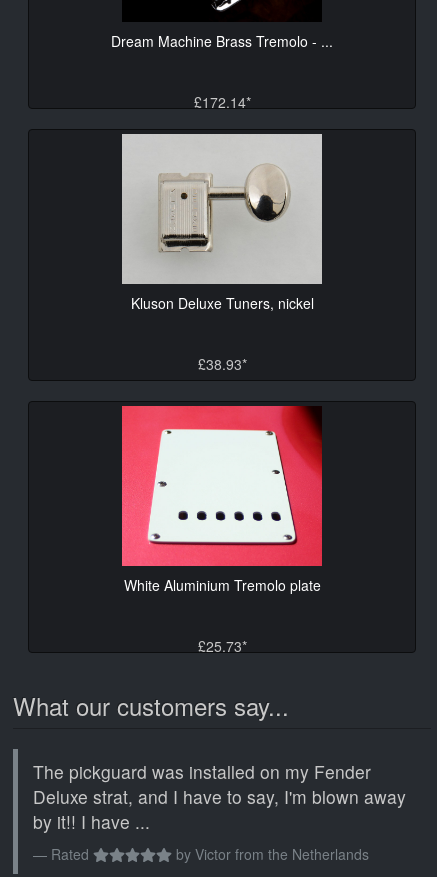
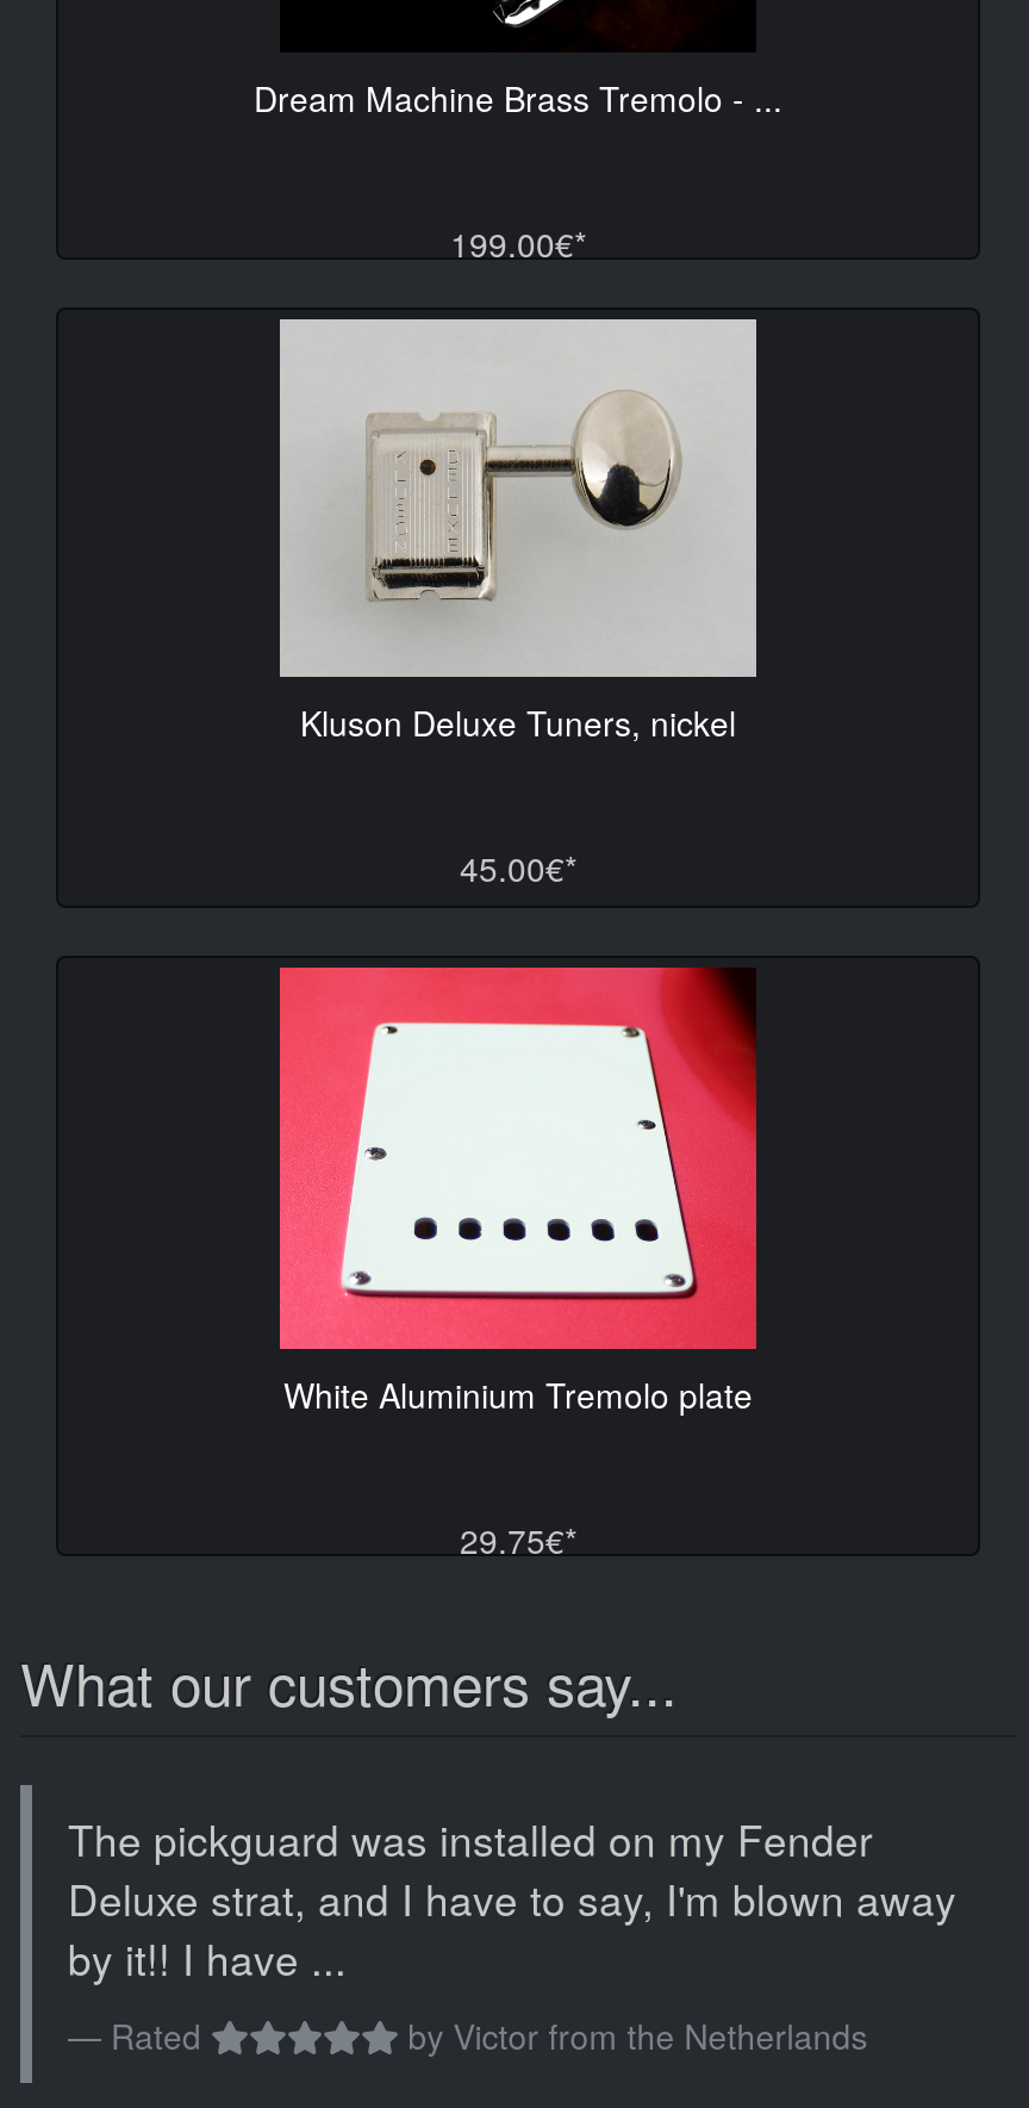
[193,92,250,112] £172.14* -> [450,219,586,267] 199.00€*
[197,354,246,374] £38.93* -> [460,844,576,892] 45.00€*
[197,636,246,656] £25.73* -> [460,1516,576,1563] 29.75€*

